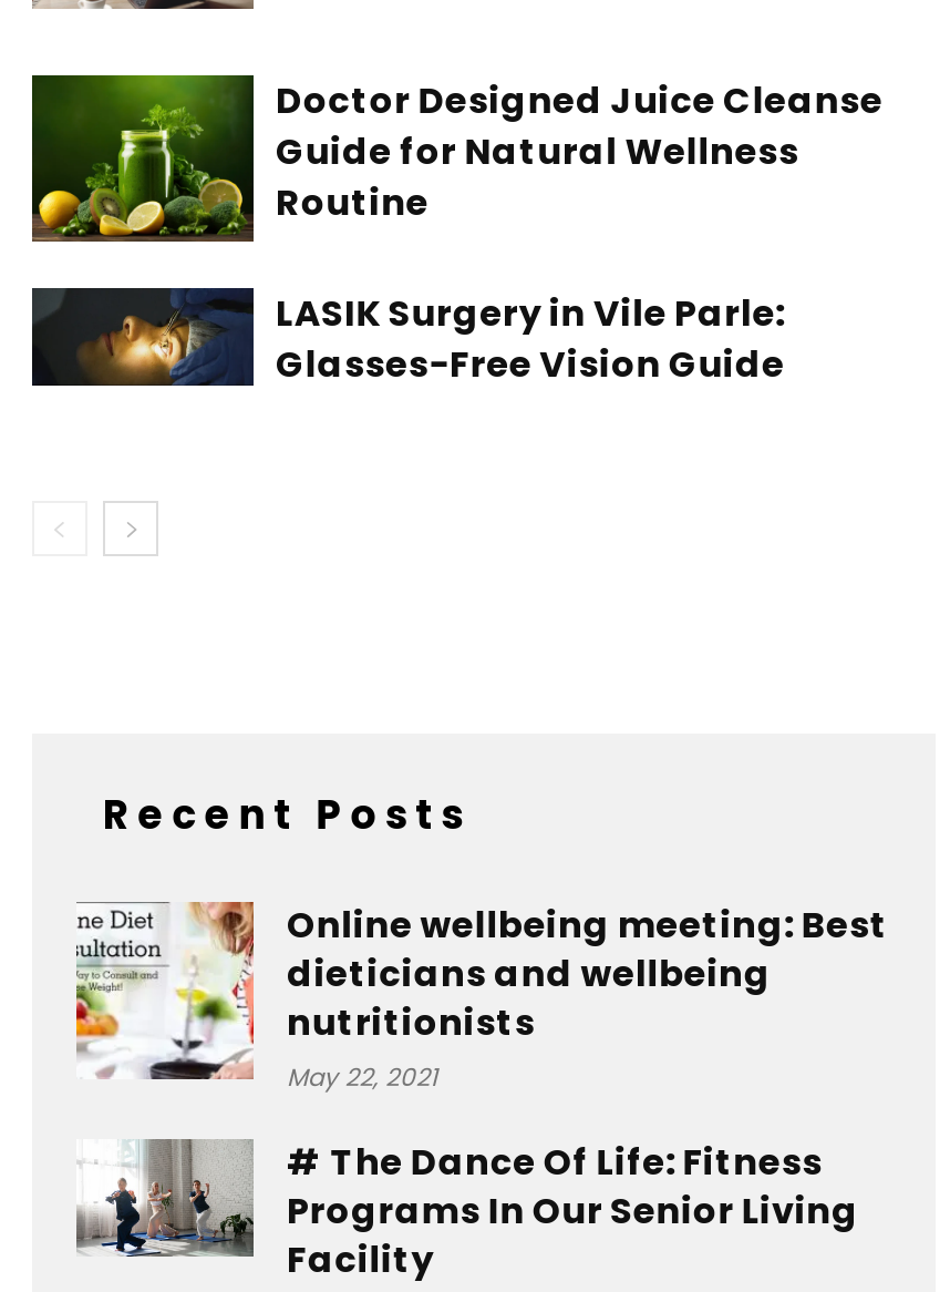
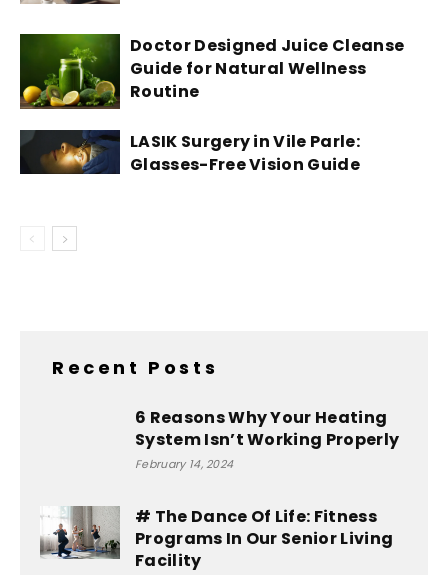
[74,900,256,1081] [image] -> none
[287,900,888,1095] Online wellbeing meeting: Best | dieticians and wellbeing | nutritionists | May 22, 2021 -> [135,406,399,472] 6 Reasons Why Your Heating | System Isn’t Working Properly | February 14, 2024

